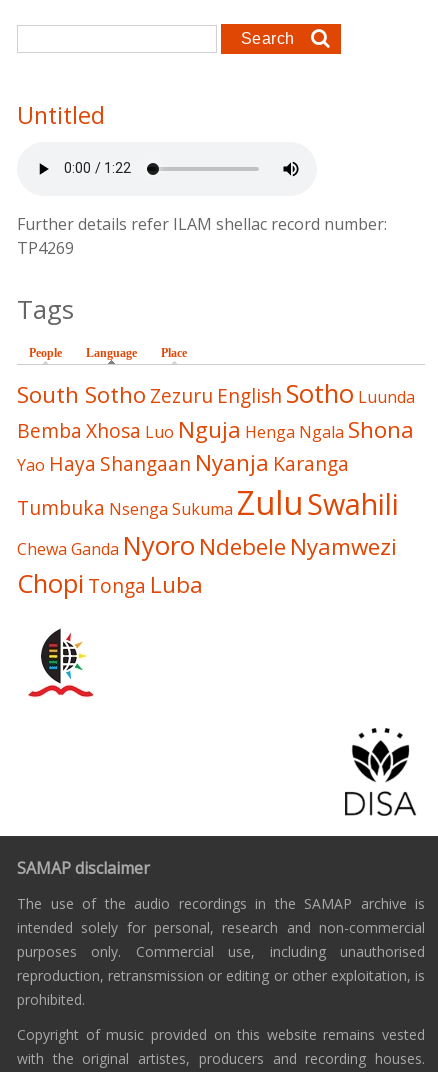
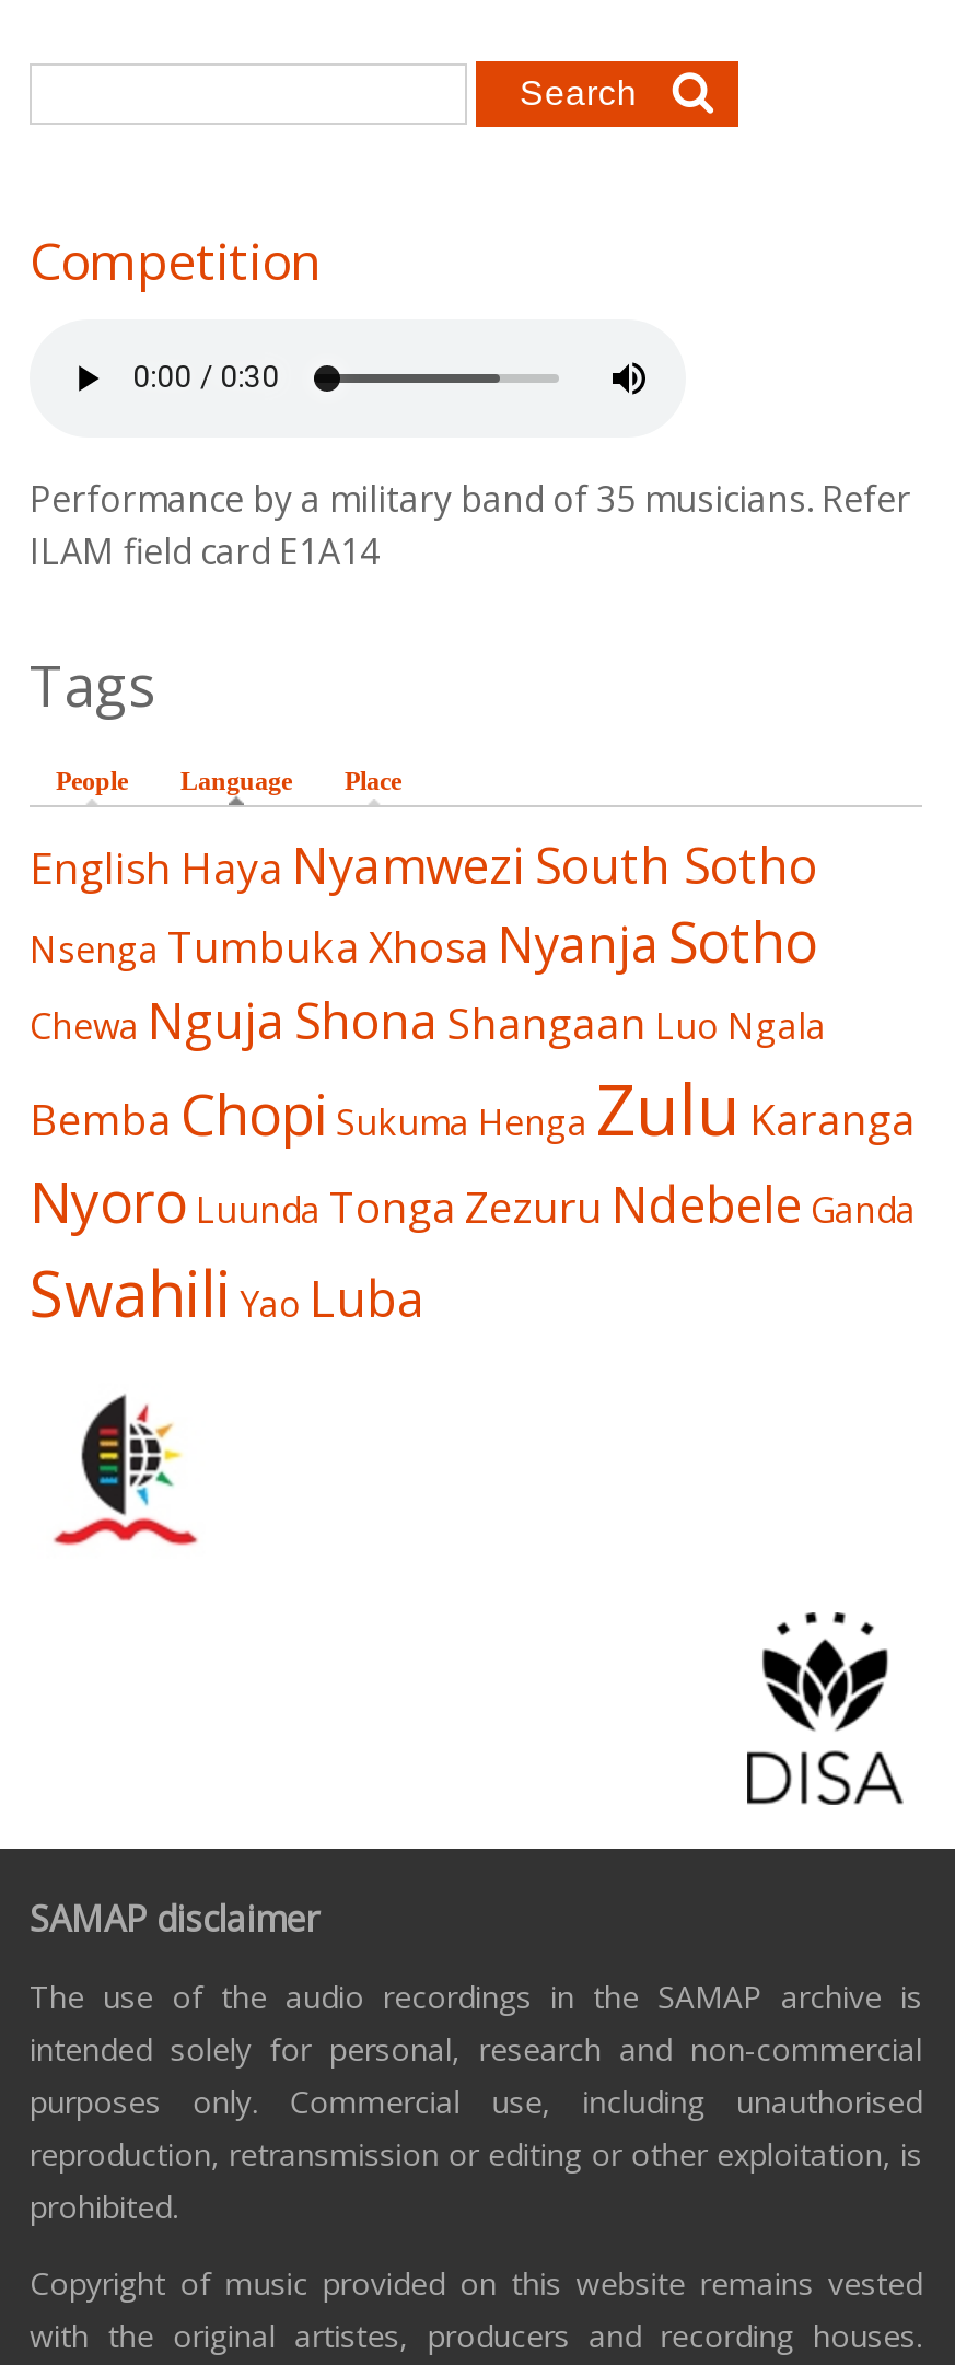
[17,99,105,131] Untitled -> [30,226,321,296] Competition
[17,213,387,259] Further details refer ILAM shellac record number: | TP4269 -> [30,475,911,575] Performance by a military band of 35 musicians. Refer | ILAM field card E1A14
[17,376,415,601] South Sotho Zezuru English Sotho Luunda | Bemba Xhosa Luo Nguja Henga Ngala Shona | Yao Haya Shangaan Nyanja Karanga | Tumbuka Nsenga Sukuma Zulu Swahili | Chewa Ganda Nyoro Ndebele Nyamwezi | Chopi Tonga Luba -> [30,831,916,1335] English Haya Nyamwezi South Sotho | Nsenga Tumbuka Xhosa Nyanja Sotho | Chewa Nguja Shona Shangaan Luo Ngala | Bemba Chopi Sukuma Henga Zulu Karanga | Nyoro Luunda Tonga Zezuru Ndebele Ganda | Swahili Yao Luba

